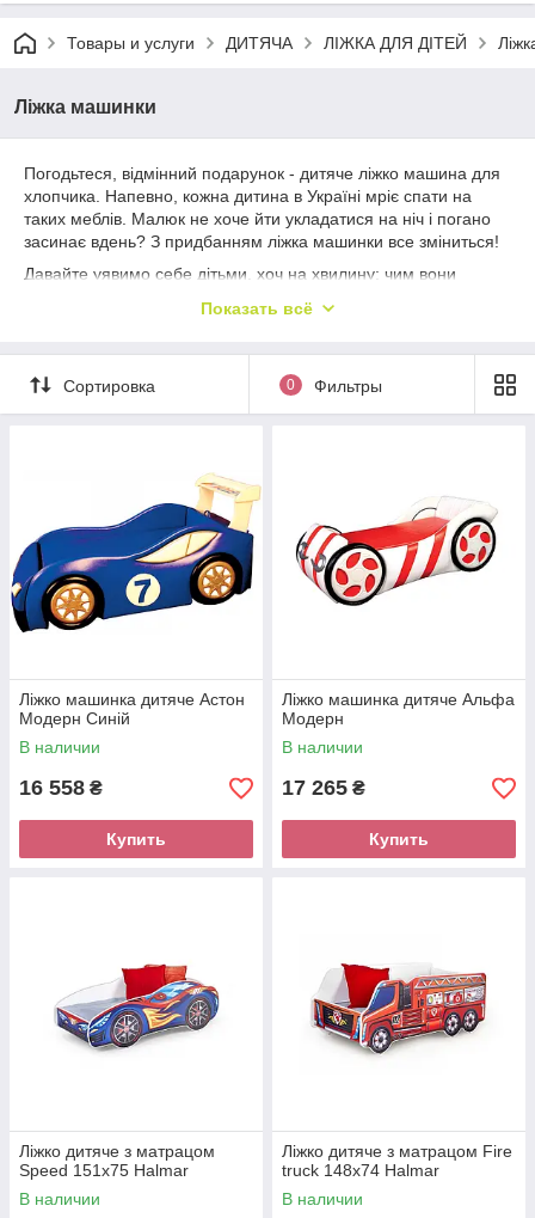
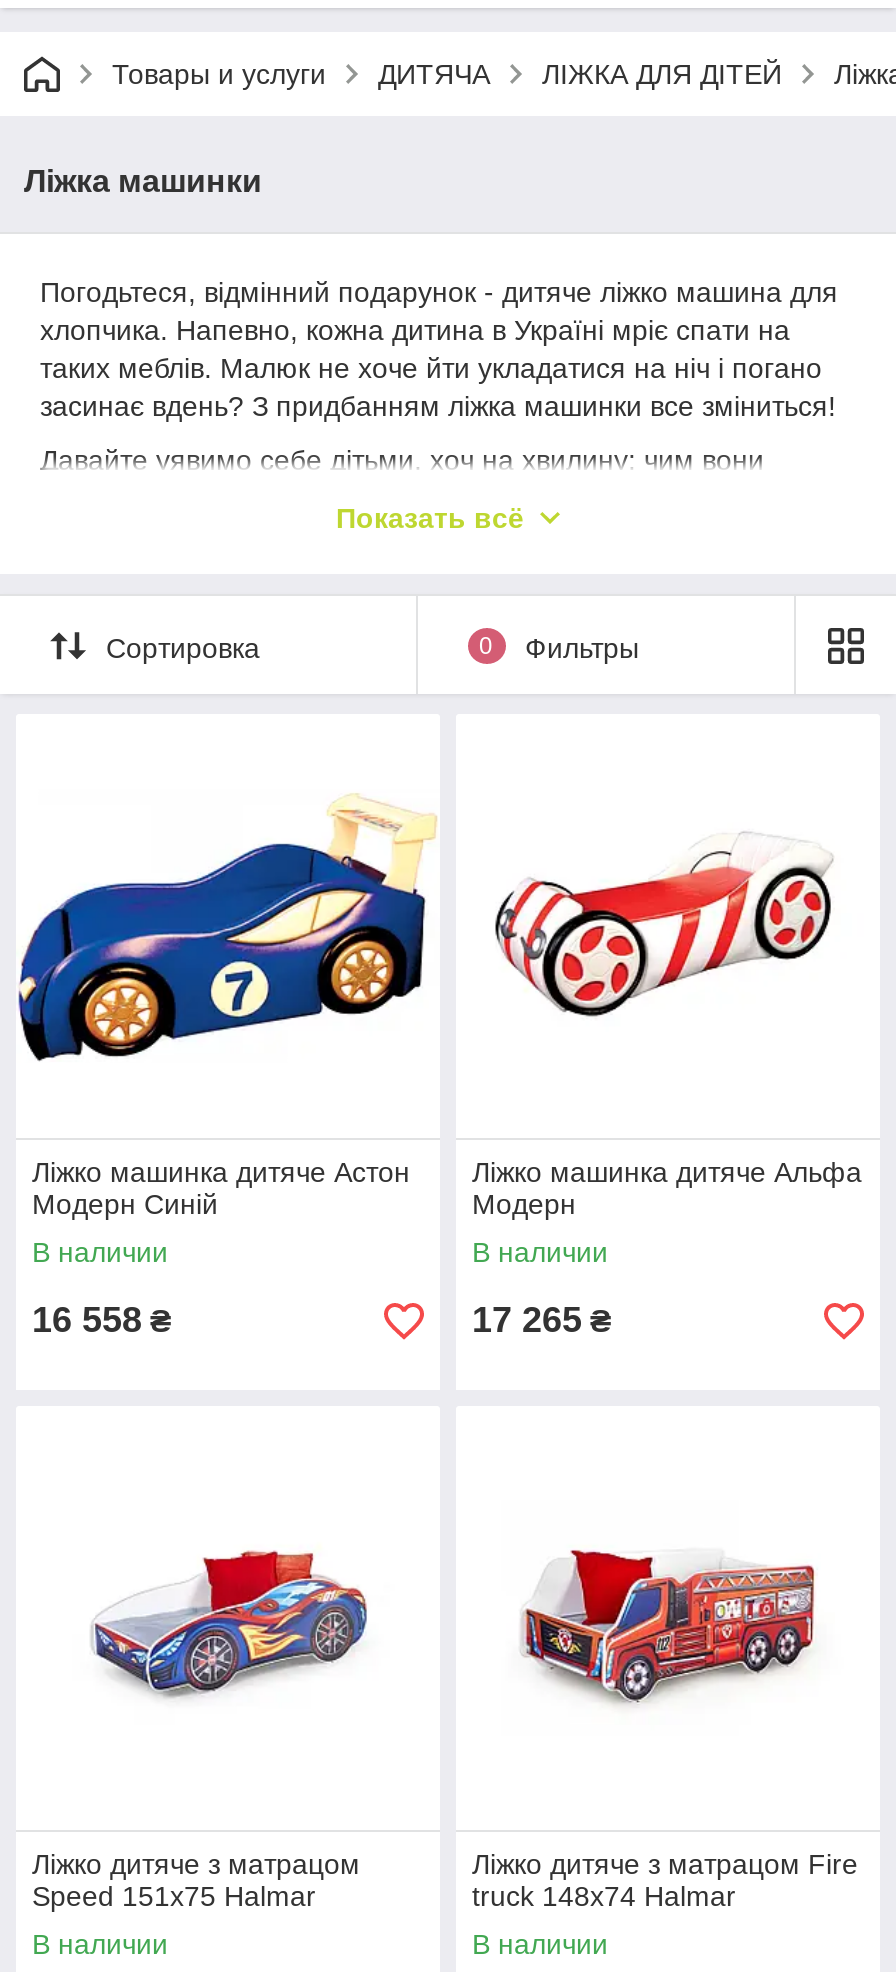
[106,830,166,849] Купить -> none
[369,830,429,849] Купить -> none

